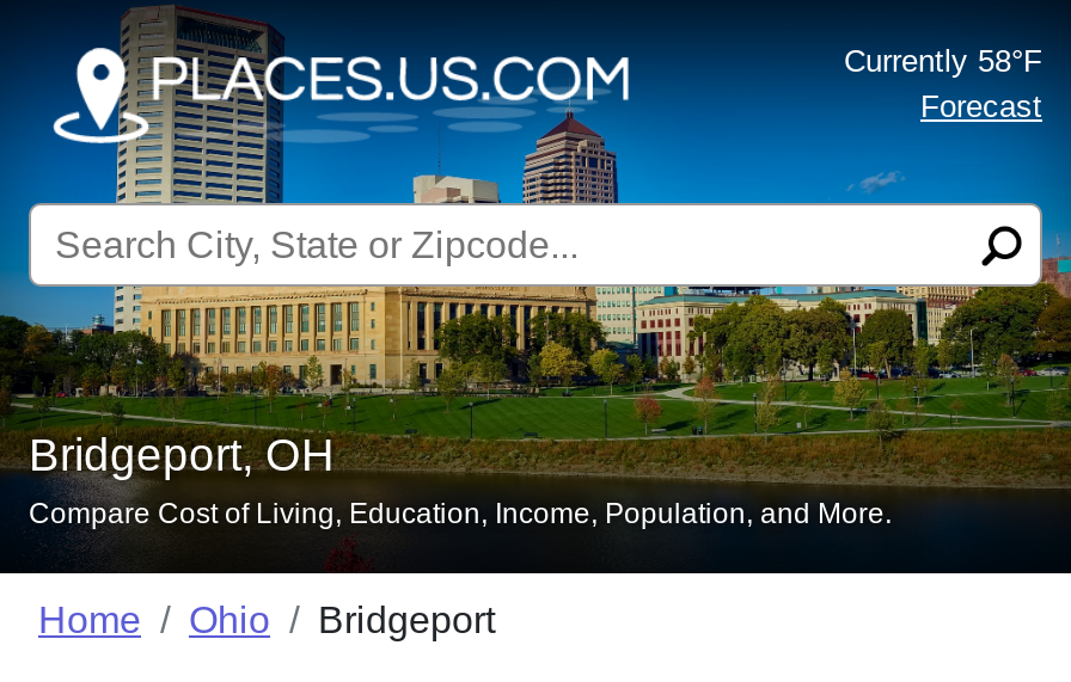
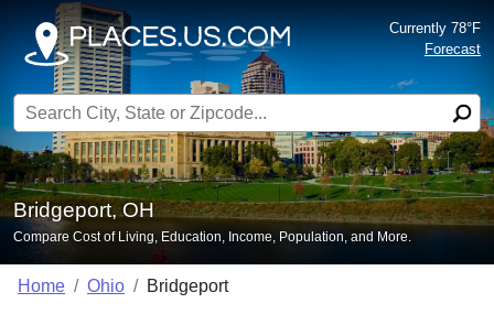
[844,43,1042,79] Currently 58°F -> [389,20,481,36] Currently 78°F

